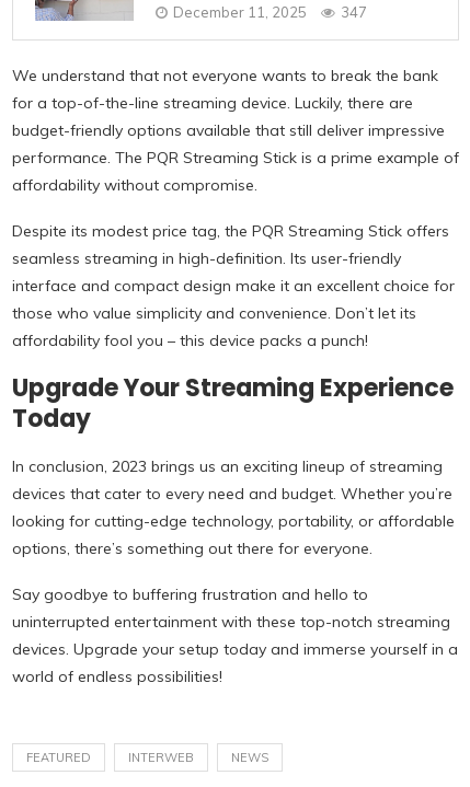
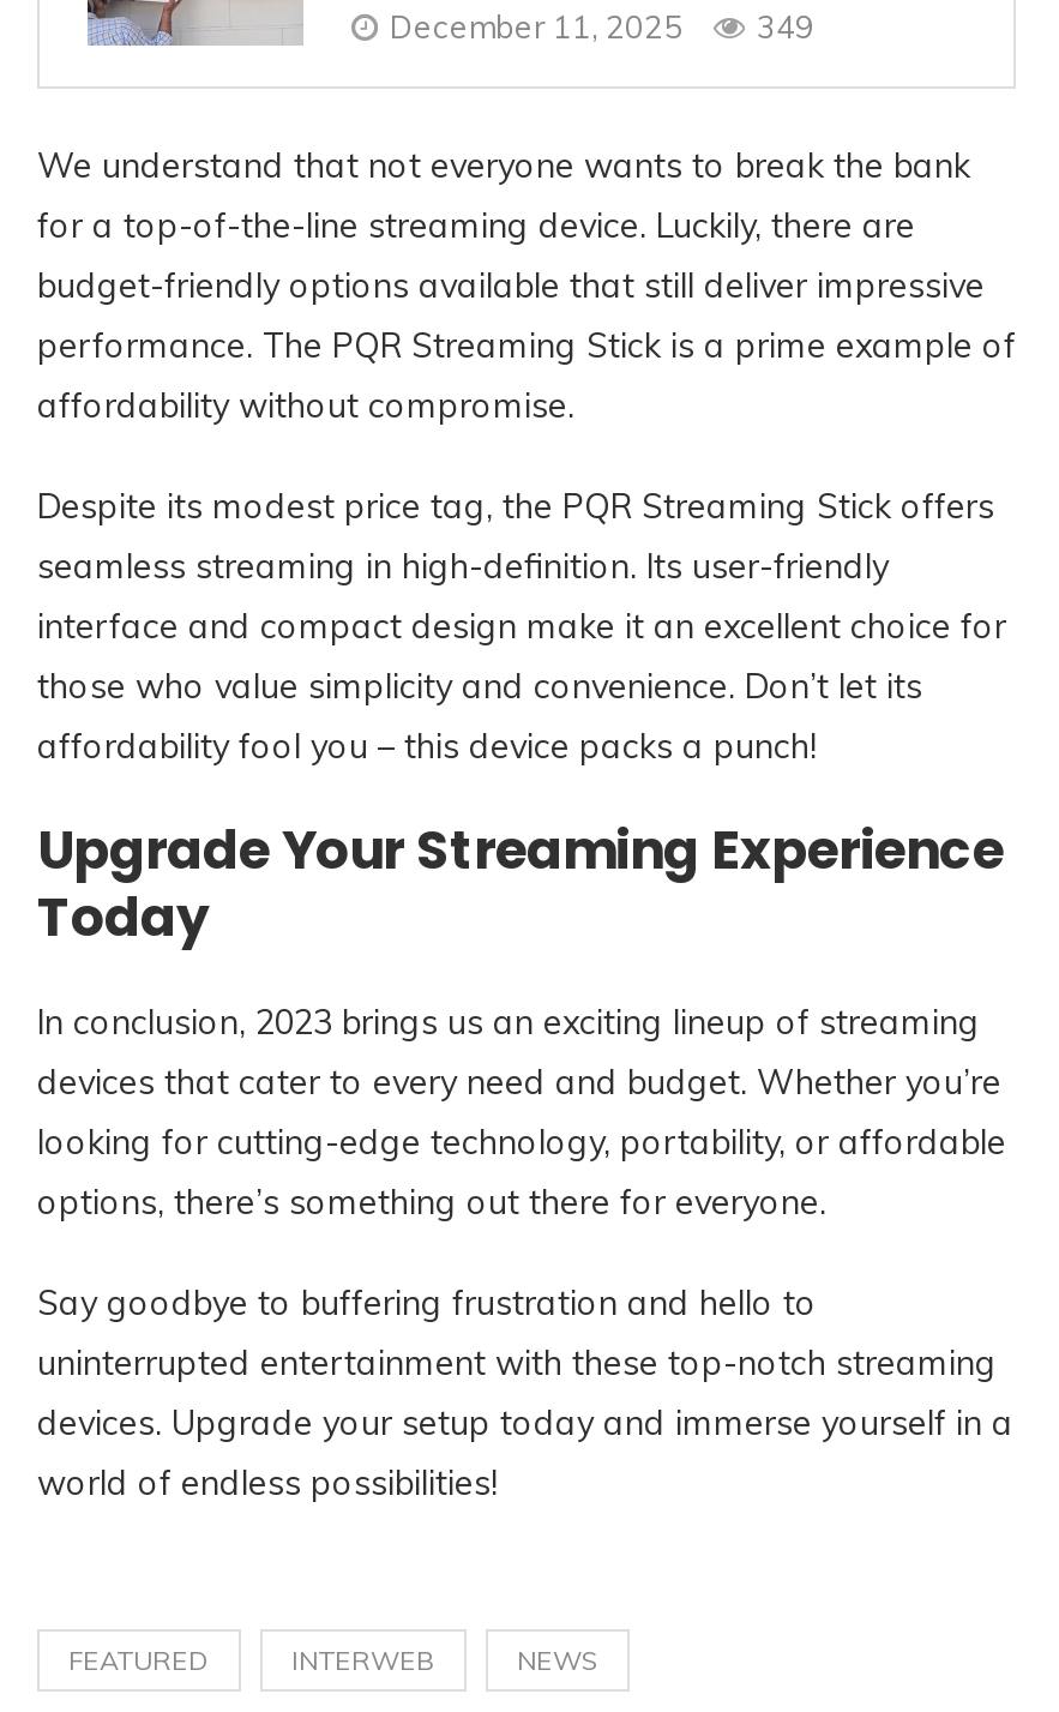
[173,3,367,21] December 11, 2025 347 -> [390,7,814,45] December 11, 2025 349

